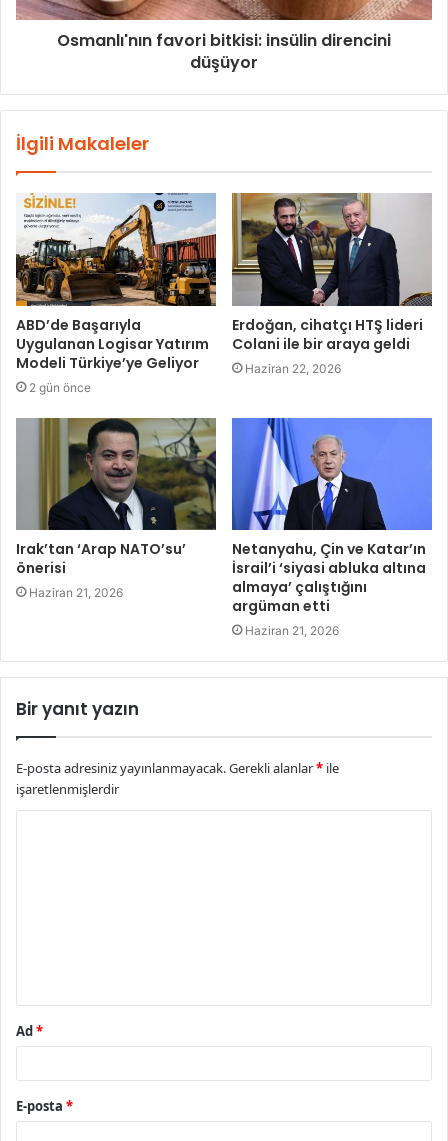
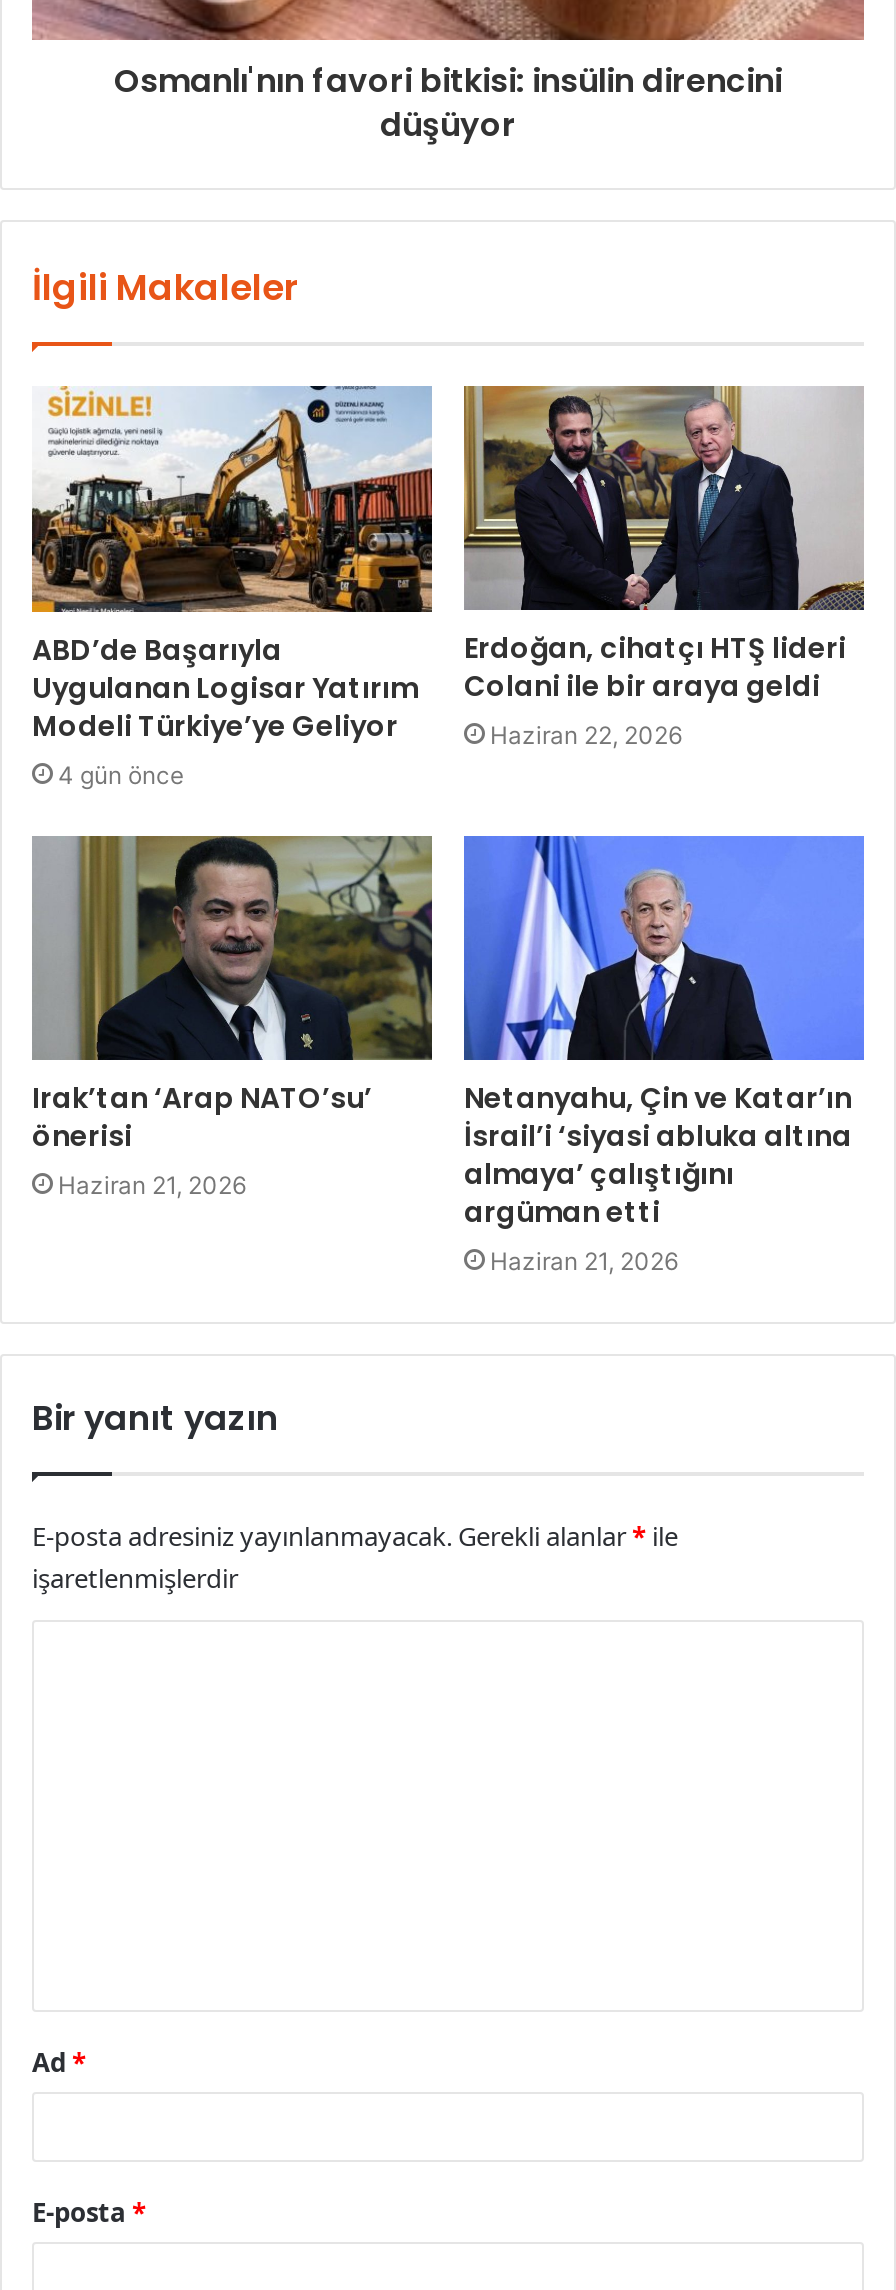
[29,379,91,394] 2 gün önce -> [58,759,184,789] 4 gün önce

